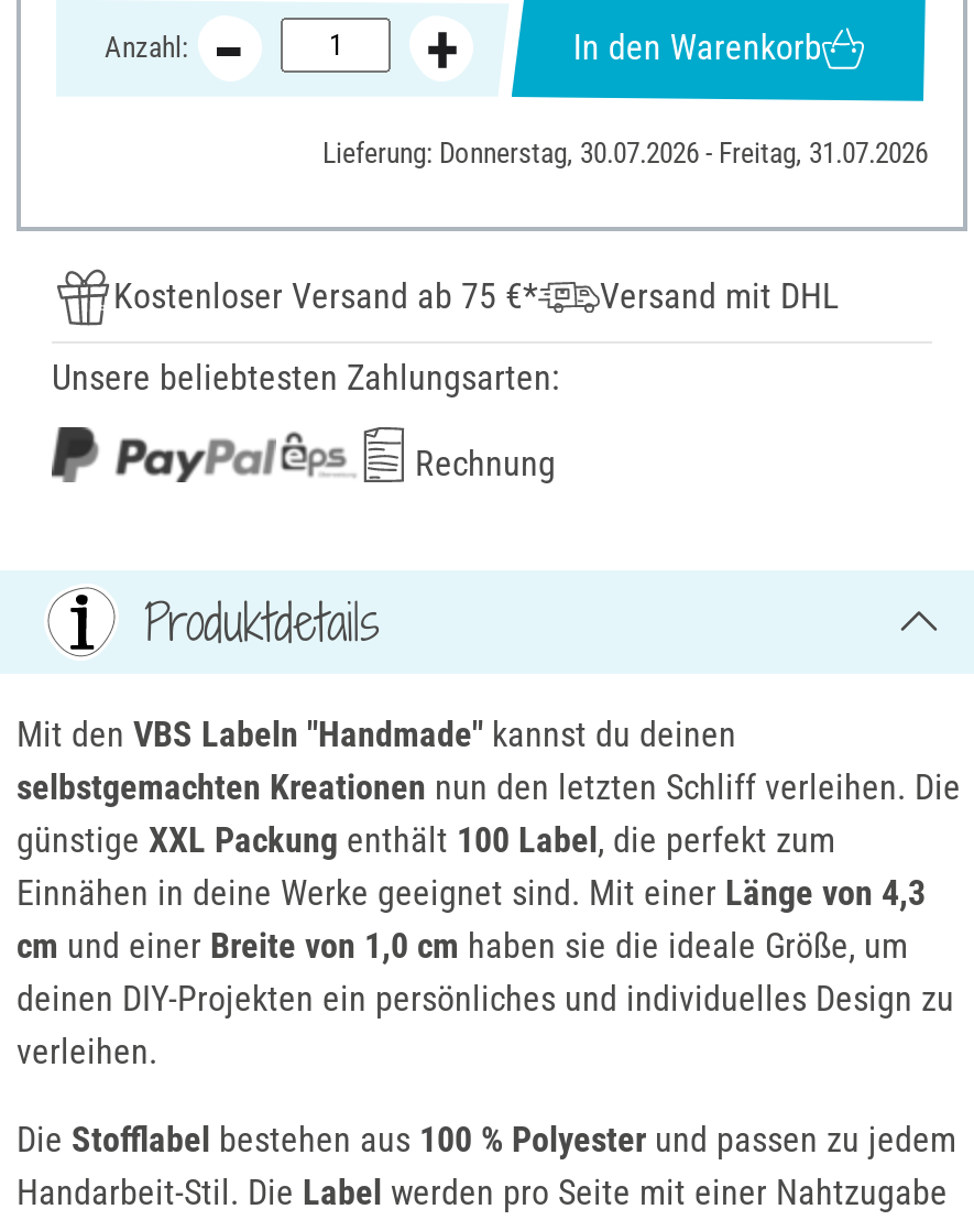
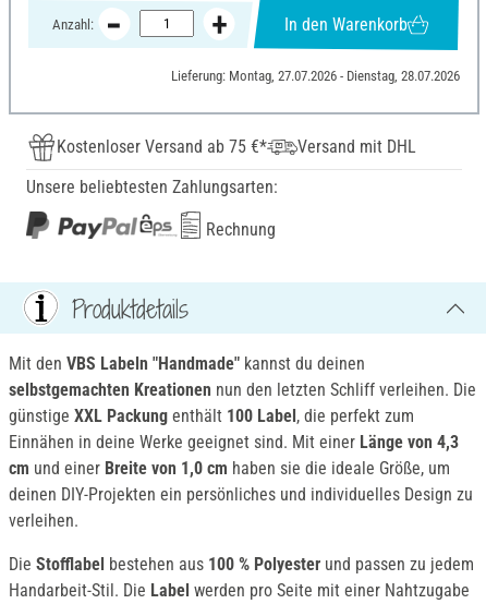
[322,137,928,170] Lieferung: Donnerstag, 30.07.2026 - Freitag, 31.07.2026 -> [171,68,460,84] Lieferung: Montag, 27.07.2026 - Dienstag, 28.07.2026

